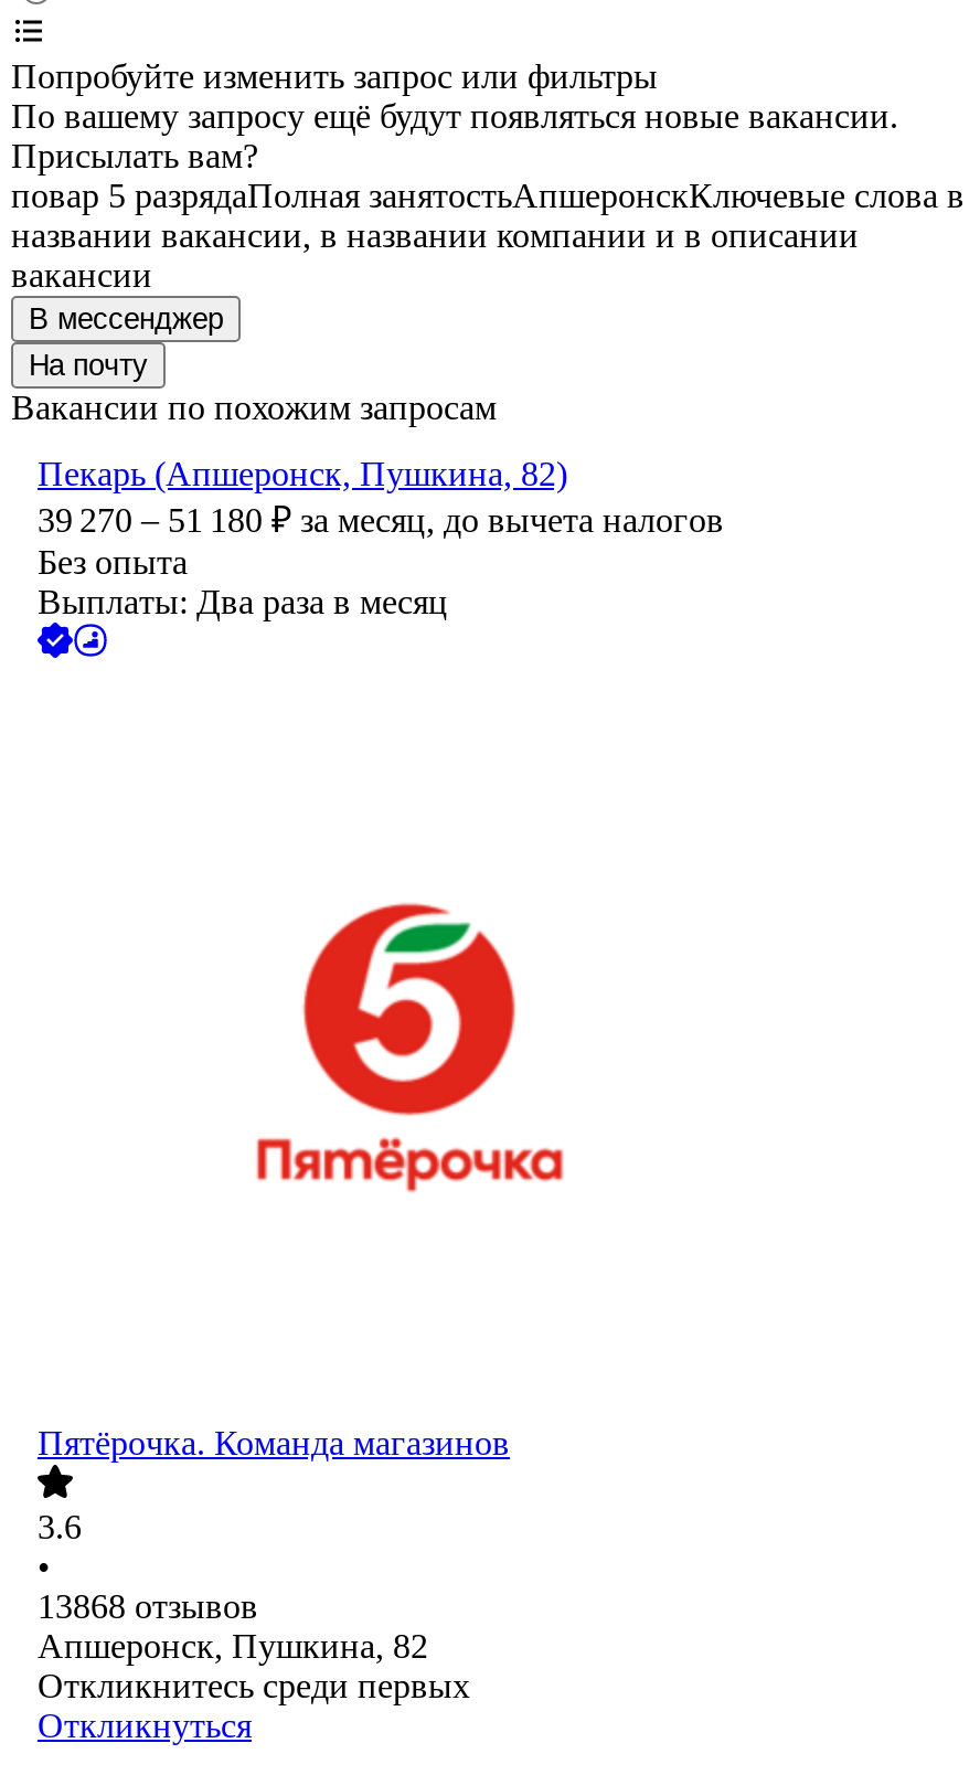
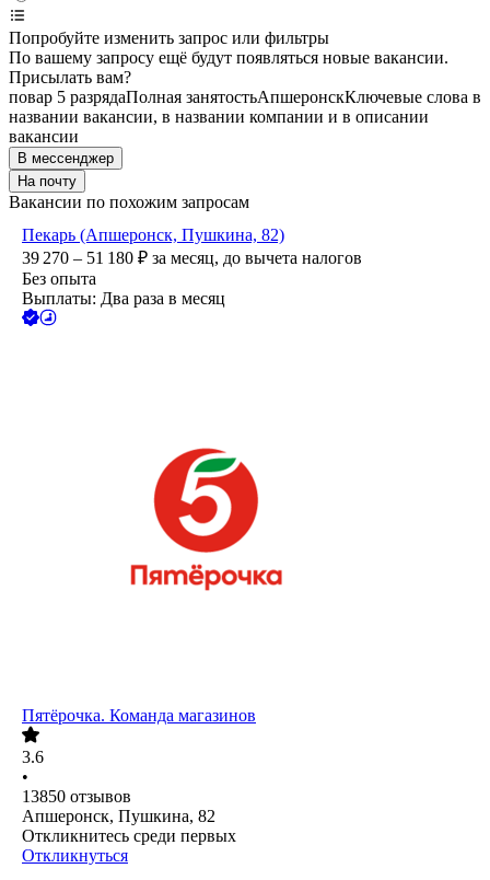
[38,1588,258,1626] 13868 отзывов -> [22,788,131,806] 13850 отзывов

